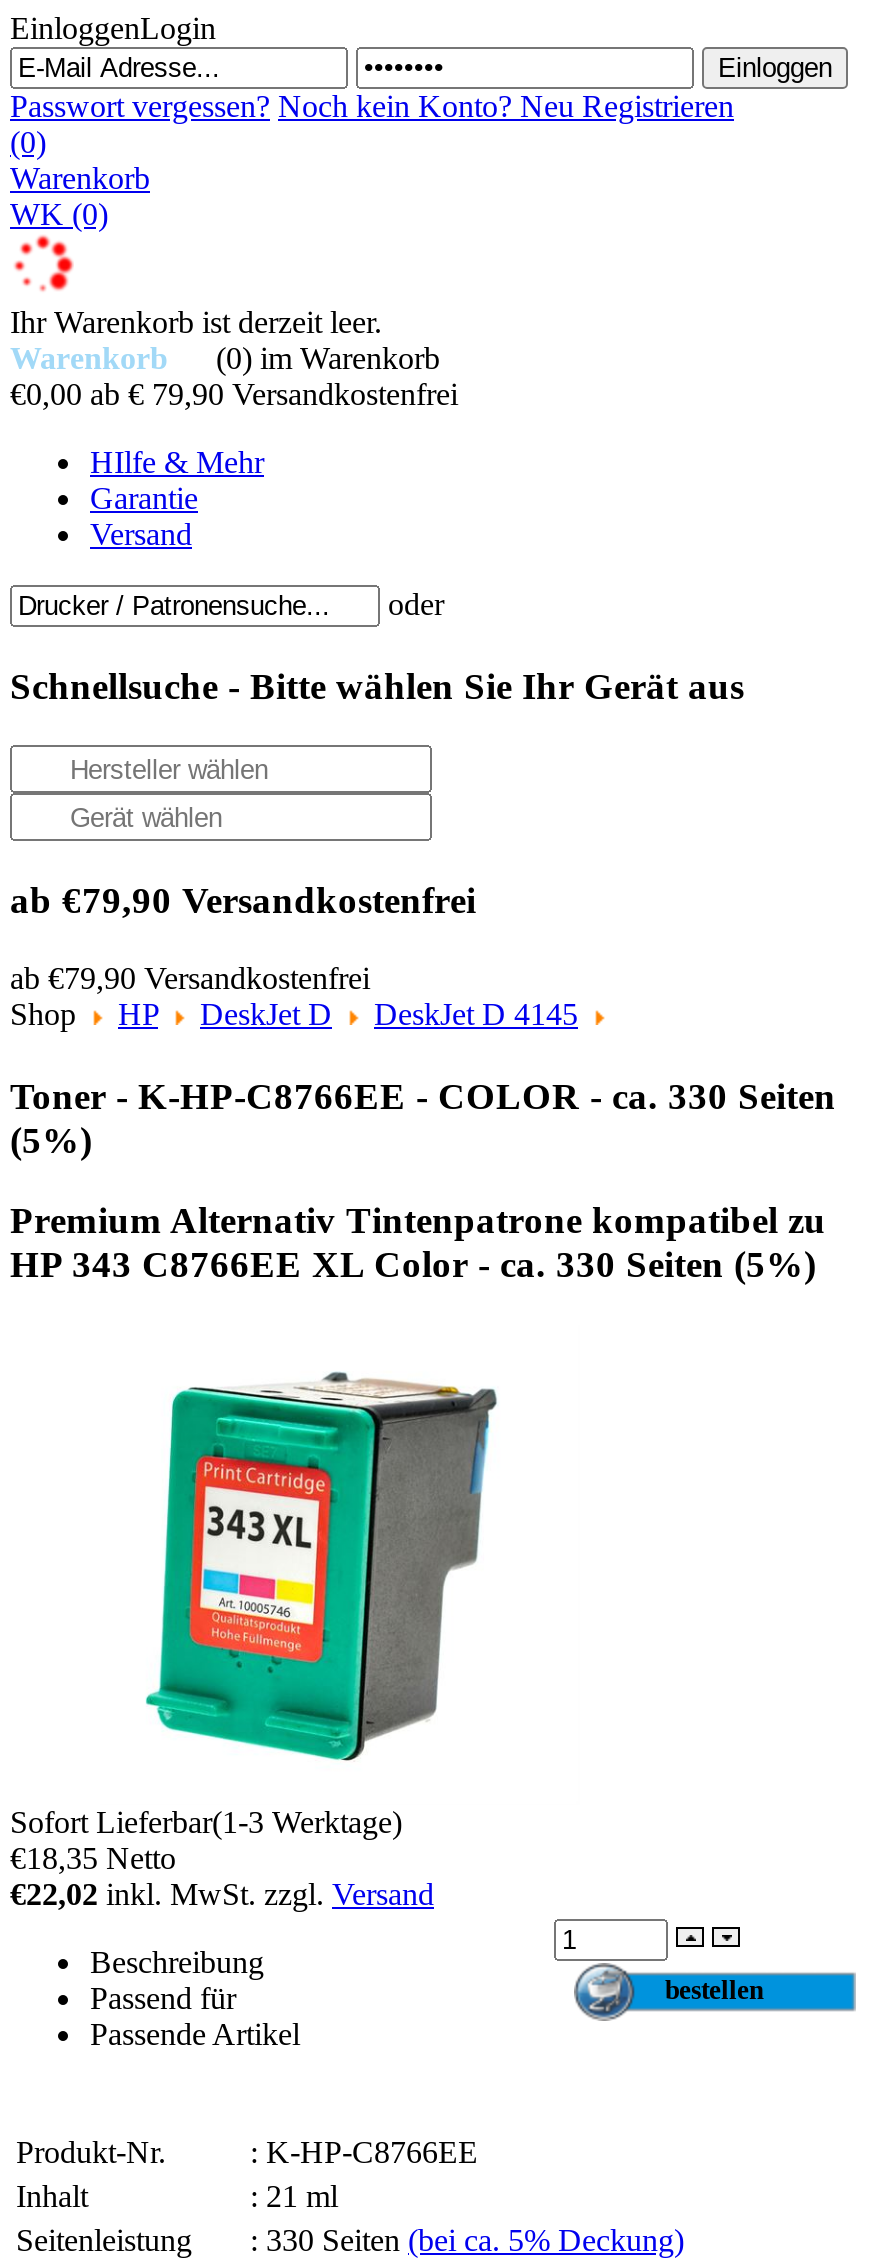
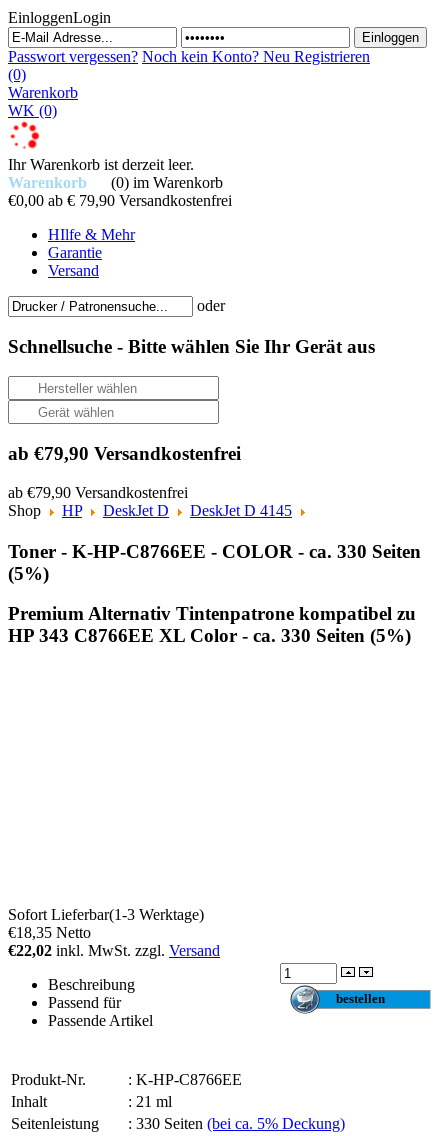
[144,1371,498,1763] [image] -> none

